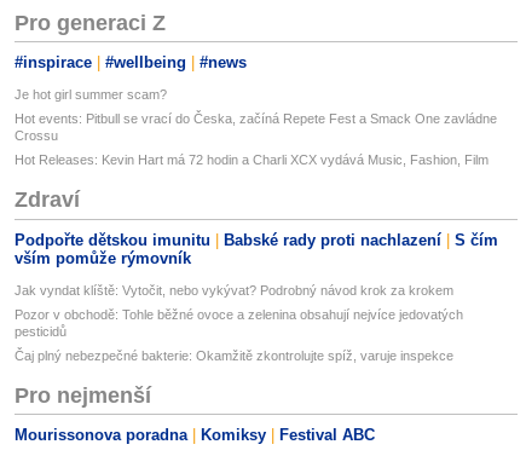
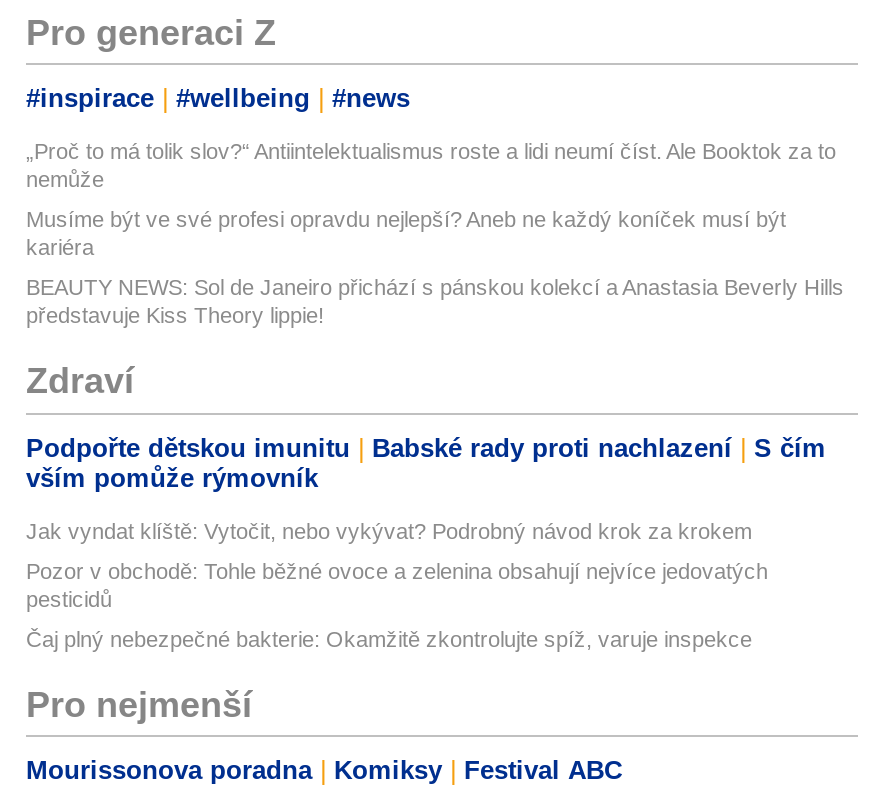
[15,88,167,102] Je hot girl summer scam? -> [26,140,836,192] „Proč to má tolik slov?“ Antiintelektualismus roste a lidi neumí číst. Ale Booktok za to | nemůže
[15,112,497,143] Hot events: Pitbull se vrací do Česka, začíná Repete Fest a Smack One zavládne | Crossu -> [26,208,786,260] Musíme být ve své profesi opravdu nejlepší? Aneb ne každý koníček musí být | kariéra
[15,153,489,167] Hot Releases: Kevin Hart má 72 hodin a Charli XCX vydává Music, Fashion, Film -> [26,276,844,328] BEAUTY NEWS: Sol de Janeiro přichází s pánskou kolekcí a Anastasia Beverly Hills | představuje Kiss Theory lippie!

